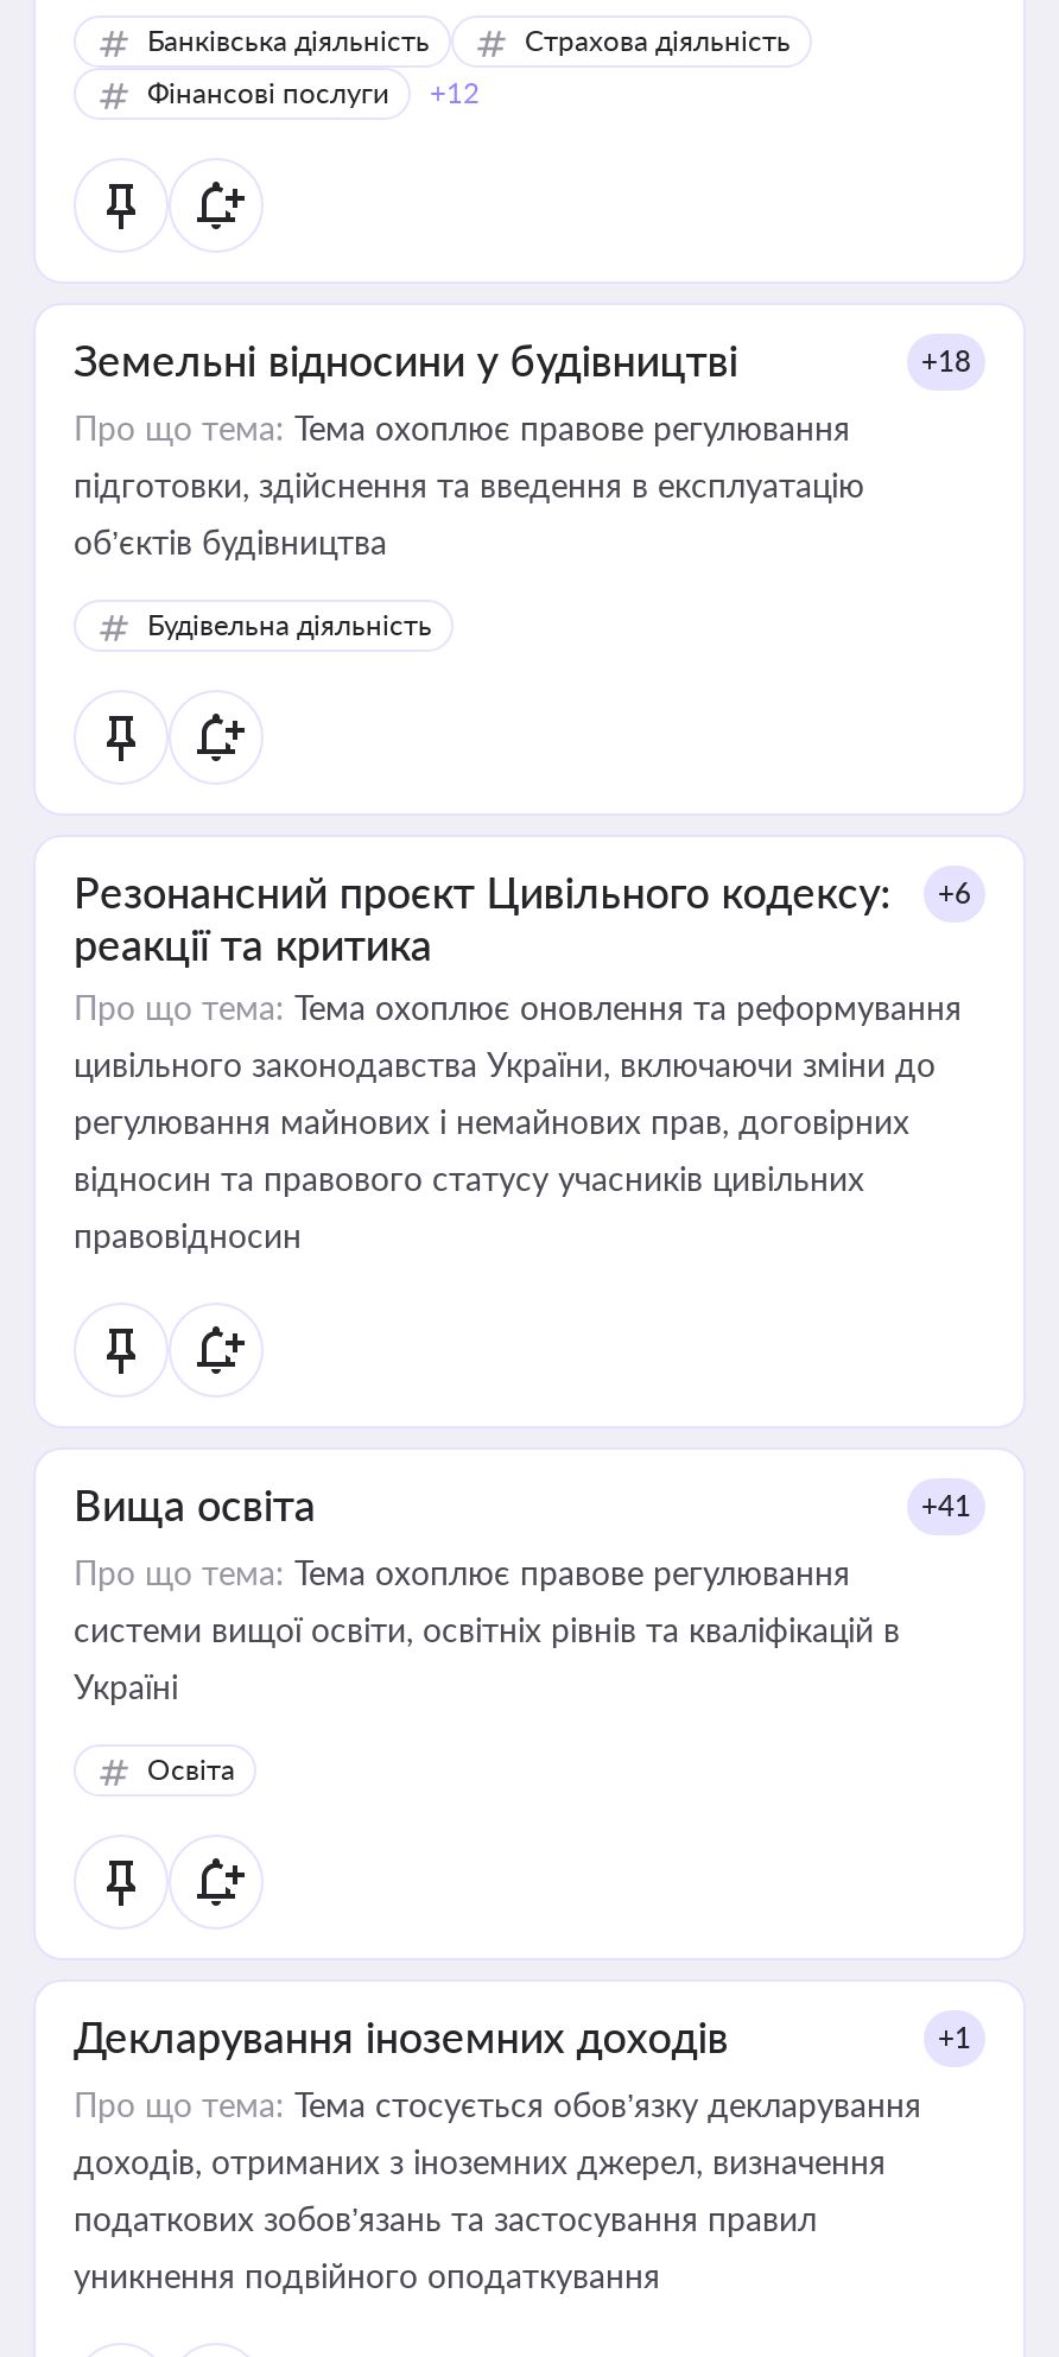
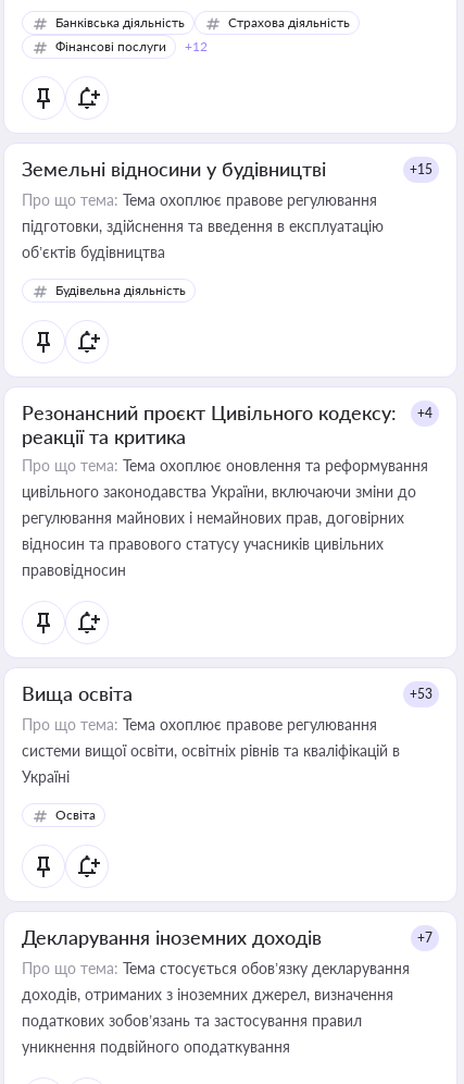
[921,343,971,379] +18 -> [410,161,432,177] +15
[74,866,971,918] Резонансний проєкт Цивільного кодексу: +6 -> [22,401,432,424] Резонансний проєкт Цивільного кодексу: +4
[921,1488,971,1523] +41 -> [410,686,432,702] +53
[938,2020,971,2055] +1 -> [417,929,432,946] +7

